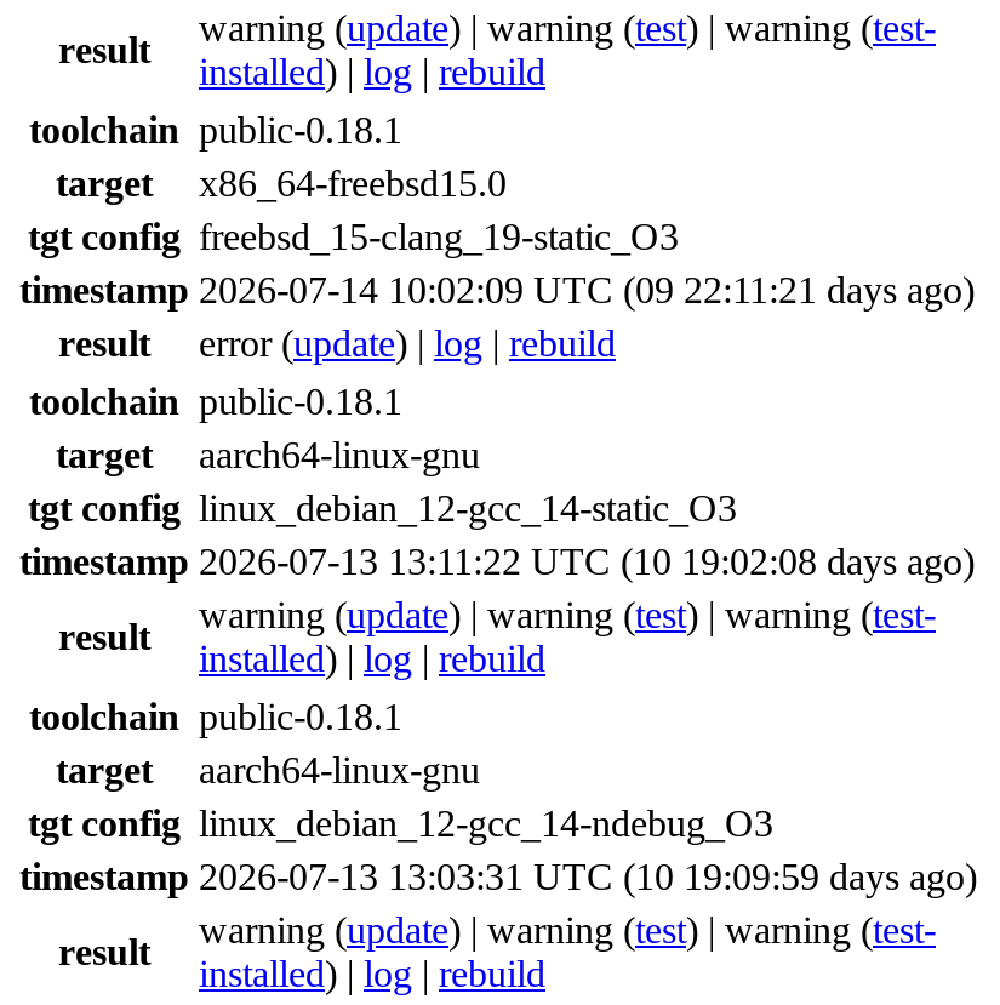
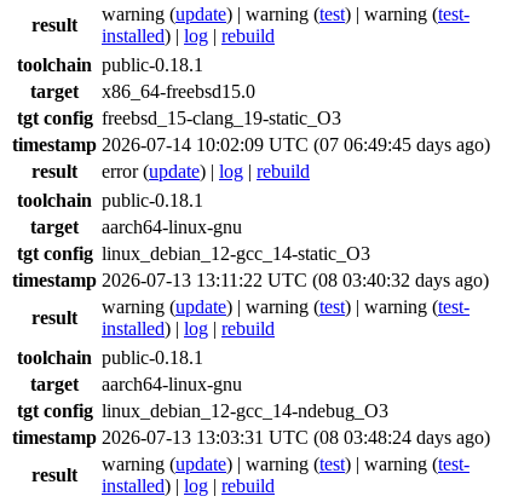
[19,268,975,310] timestamp 2026-07-14 10:02:09 UTC (09 22:11:21 days ago) -> [12,134,490,154] timestamp 2026-07-14 10:02:09 UTC (07 06:49:45 days ago)
[19,540,975,581] timestamp 2026-07-13 13:11:22 UTC (10 19:02:08 days ago) -> [12,269,489,290] timestamp 2026-07-13 13:11:22 UTC (08 03:40:32 days ago)
[19,855,977,896] timestamp 2026-07-13 13:03:31 UTC (10 19:09:59 days ago) -> [12,427,490,447] timestamp 2026-07-13 13:03:31 UTC (08 03:48:24 days ago)

